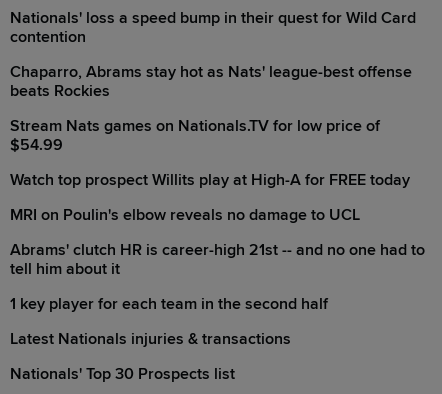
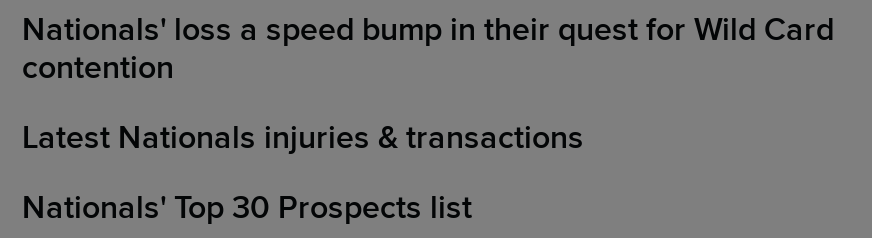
[10,62,425,314] Chaparro, Abrams stay hot as Nats' league-best offense | beats Rockies | Stream Nats games on Nationals.TV for low price of | $54.99 | Watch top prospect Willits play at High-A for FREE today | MRI on Poulin's elbow reveals no damage to UCL | Abrams' clutch HR is career-high 21st -- and no one had to | tell him about it | 1 key player for each team in the second half -> none

